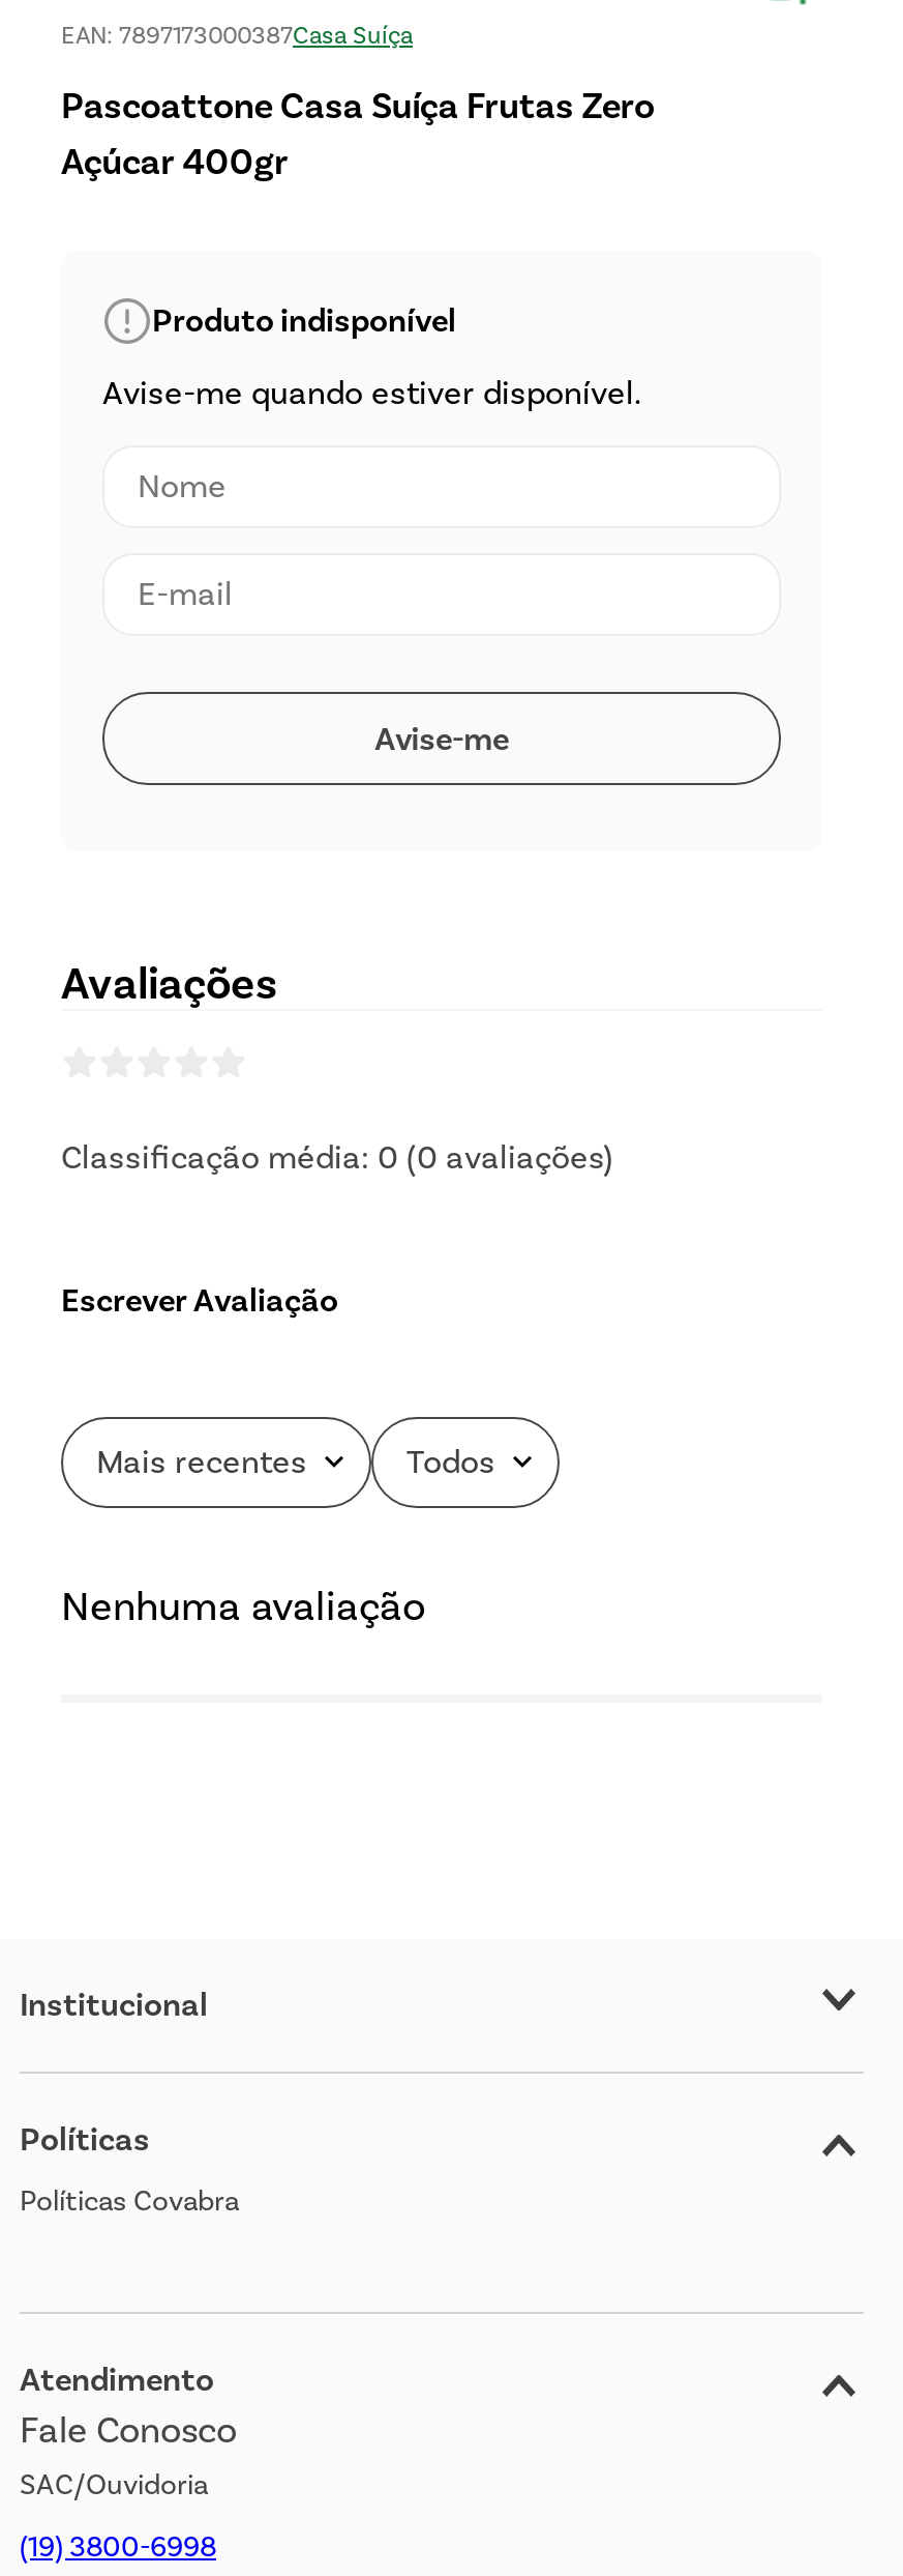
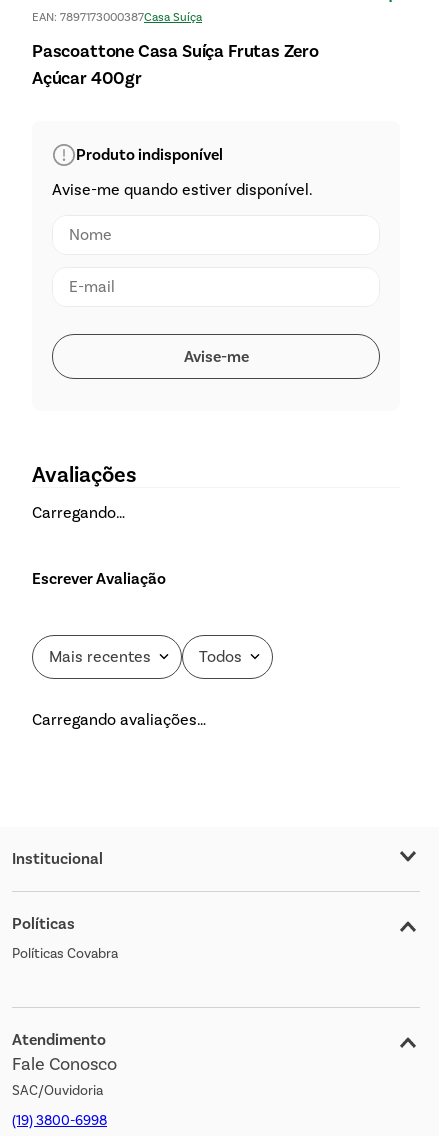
[61,1137,613,1177] Classificação média: 0 (0 avaliações) -> [32,503,125,522] Carregando…
[61,1581,425,1630] Nenhuma avaliação -> [32,710,206,729] Carregando avaliações…

